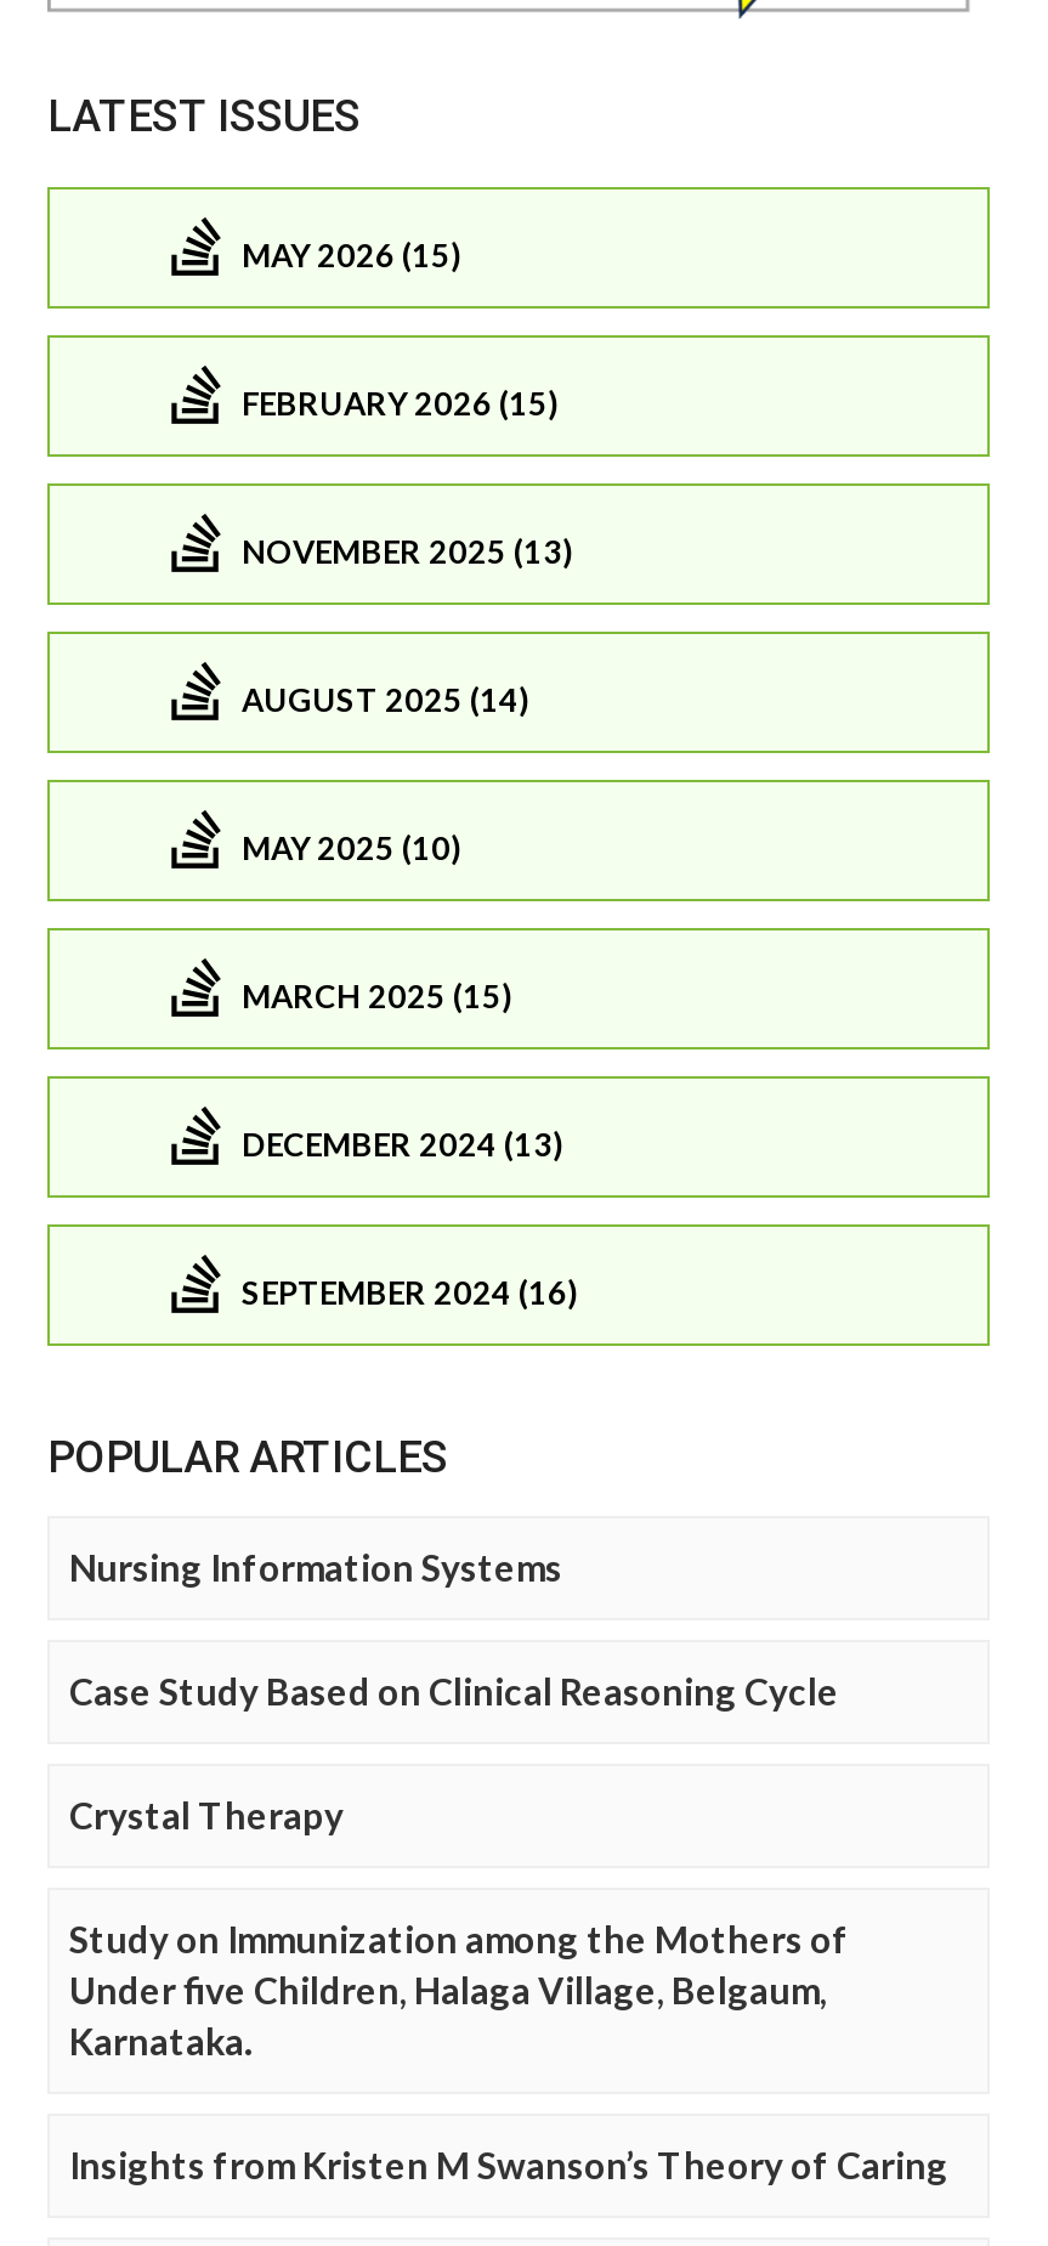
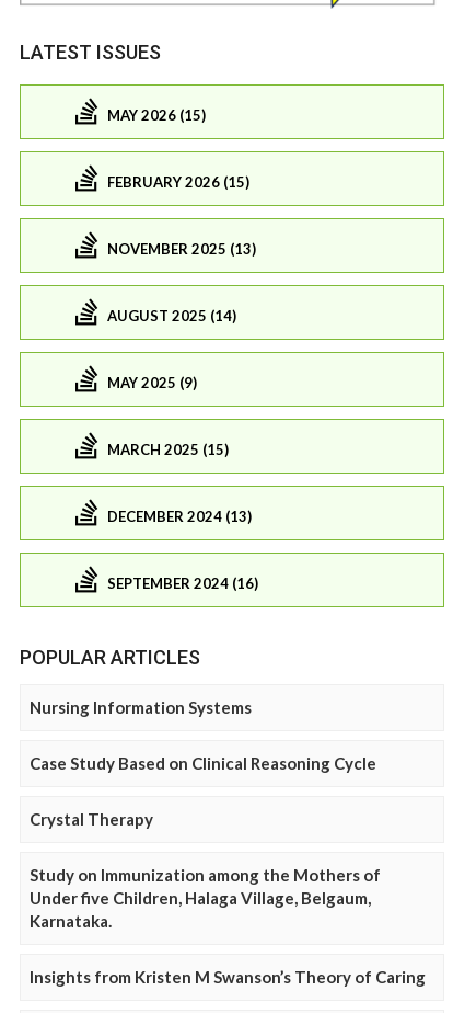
[242,828,460,867] MAY 2025 (10) -> [107,374,197,391] MAY 2025 (9)

